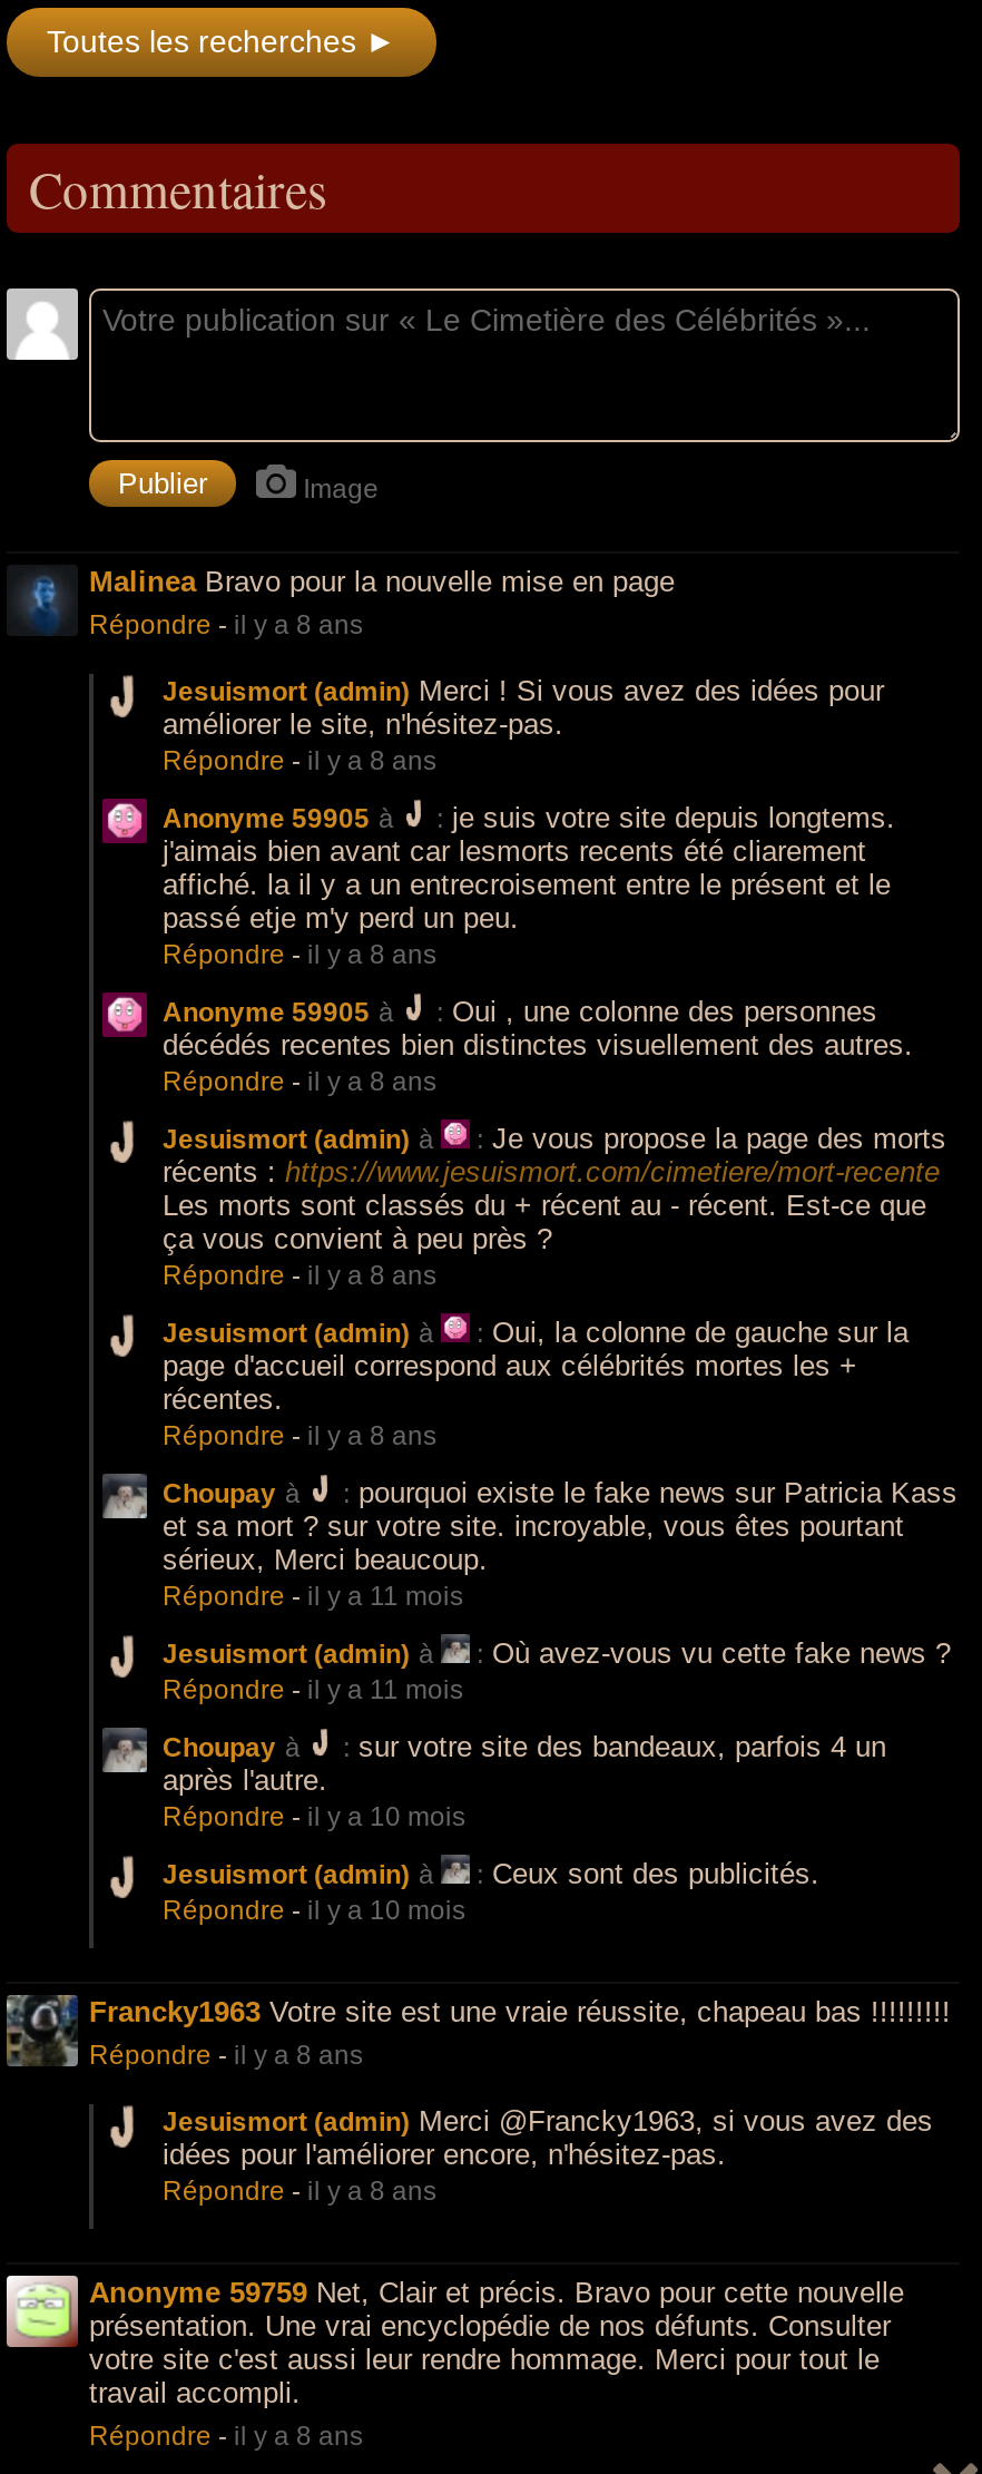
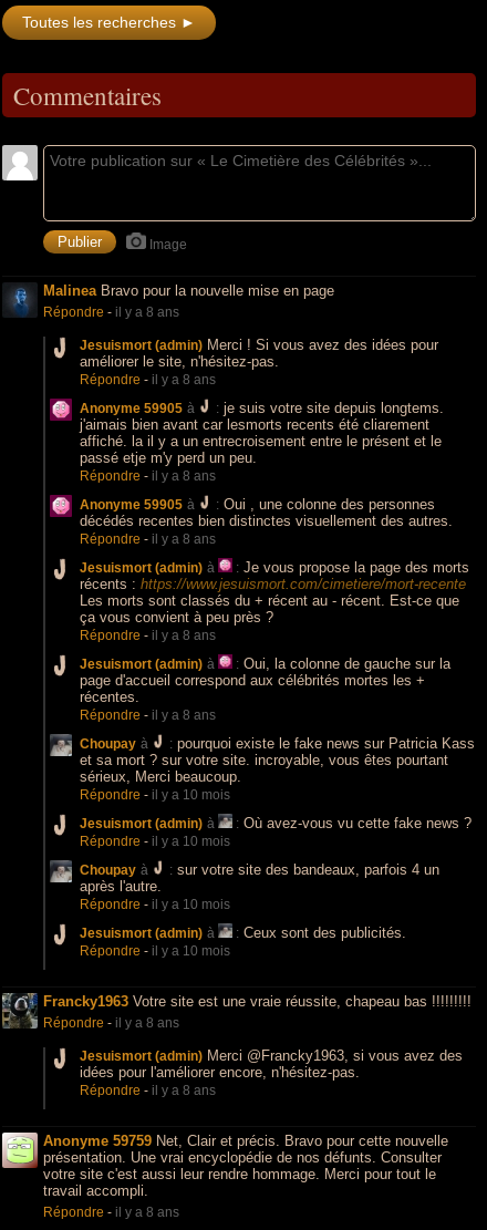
[163,1581,463,1612] Répondre - il y a 11 mois -> [80,787,230,803] Répondre - il y a 10 mois
[163,1674,463,1706] Répondre - il y a 11 mois -> [80,834,230,849] Répondre - il y a 10 mois

